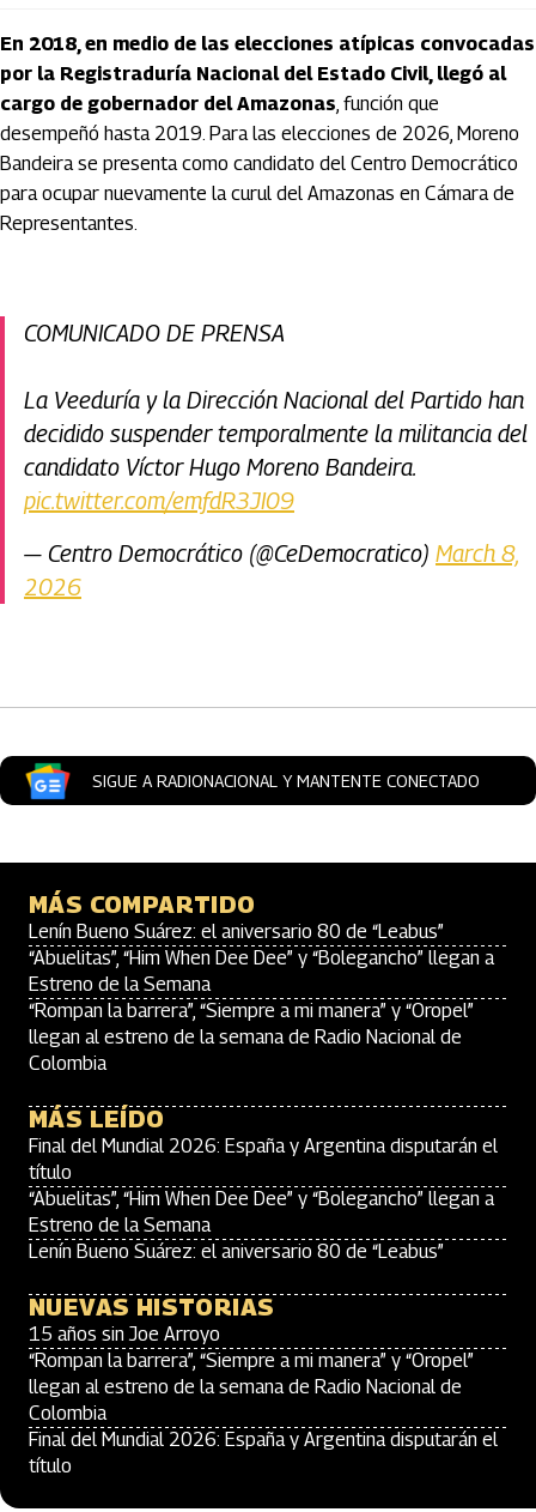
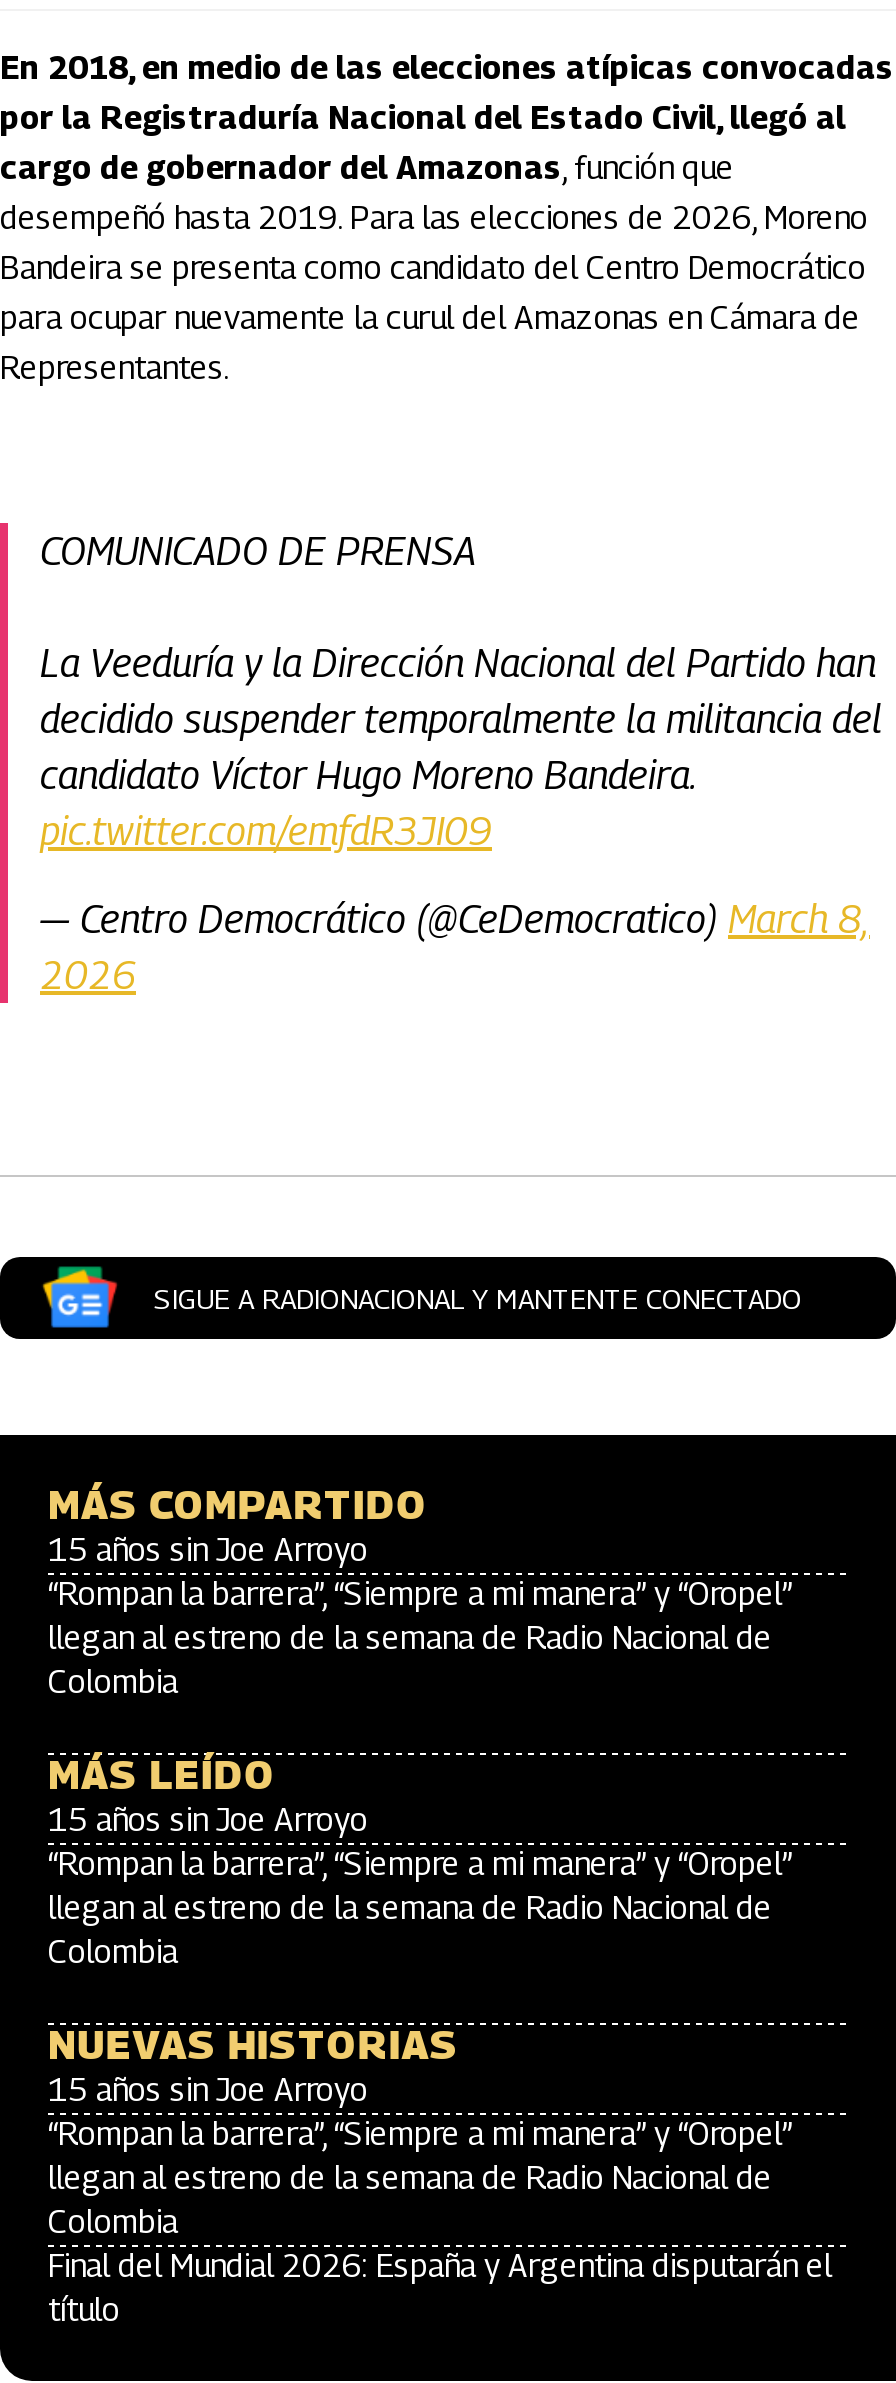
[29,920,494,996] Lenín Bueno Suárez: el aniversario 80 de “Leabus” | “Abuelitas”, “Him When Dee Dee” y “Bolegancho” llegan a | Estreno de la Semana -> [48,1531,368,1569] 15 años sin Joe Arroyo
[29,1135,498,1263] Final del Mundial 2026: España y Argentina disputarán el | título | “Abuelitas”, “Him When Dee Dee” y “Bolegancho” llegan a | Estreno de la Semana | Lenín Bueno Suárez: el aniversario 80 de “Leabus” -> [48,1801,792,1971] 15 años sin Joe Arroyo | “Rompan la barrera”, “Siempre a mi manera” y “Oropel” | llegan al estreno de la semana de Radio Nacional de | Colombia

